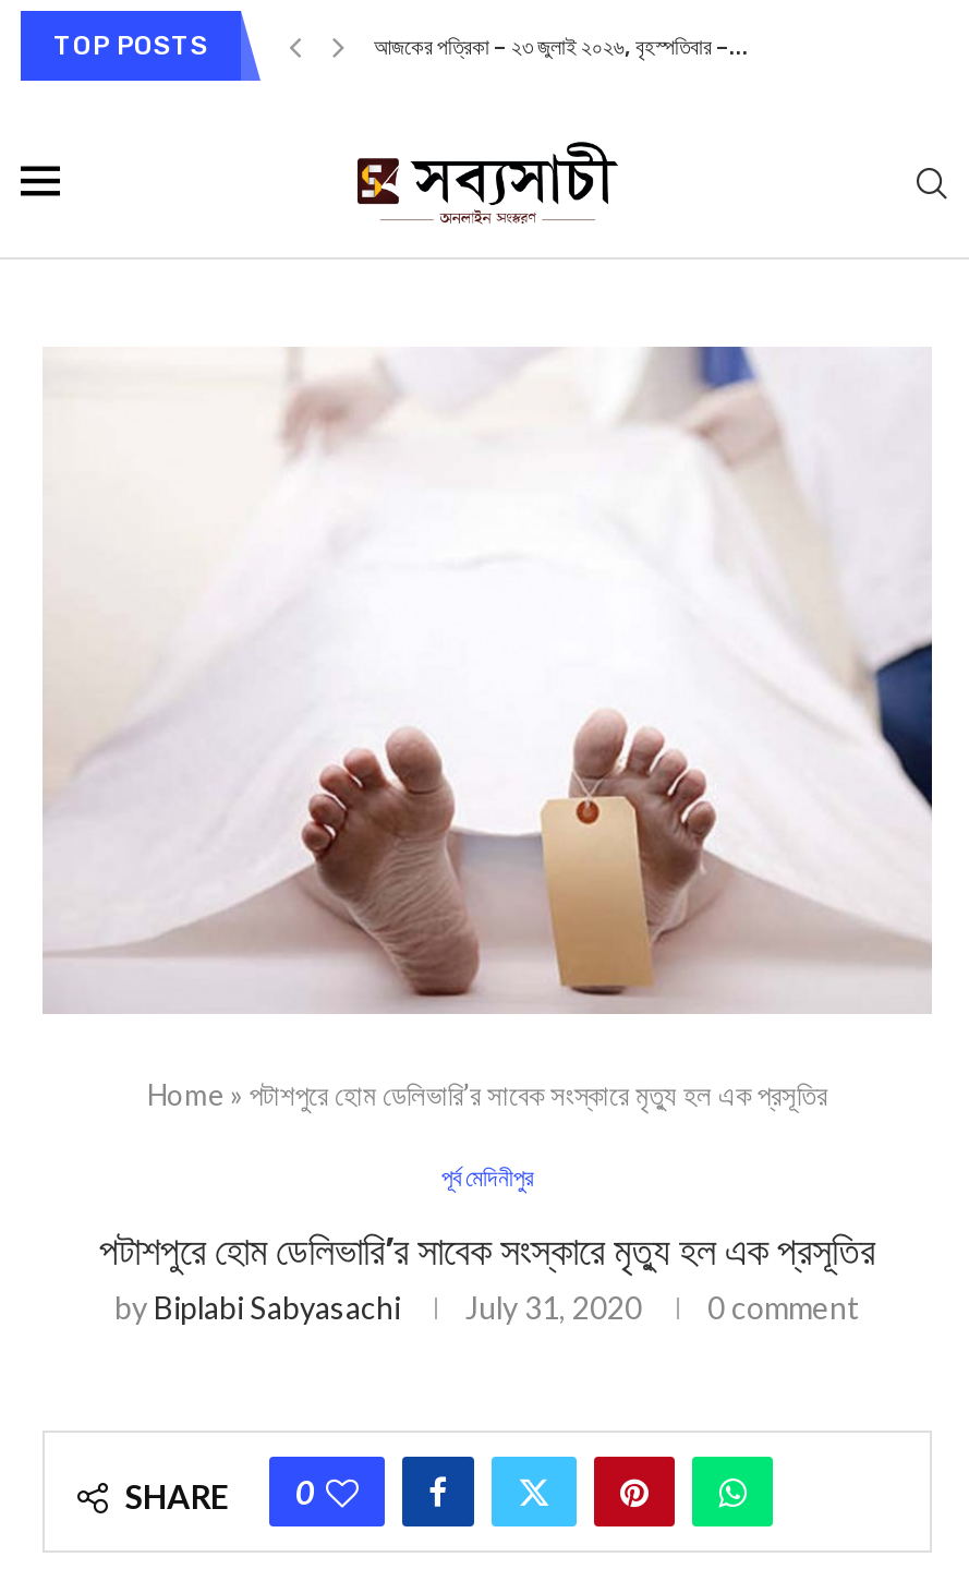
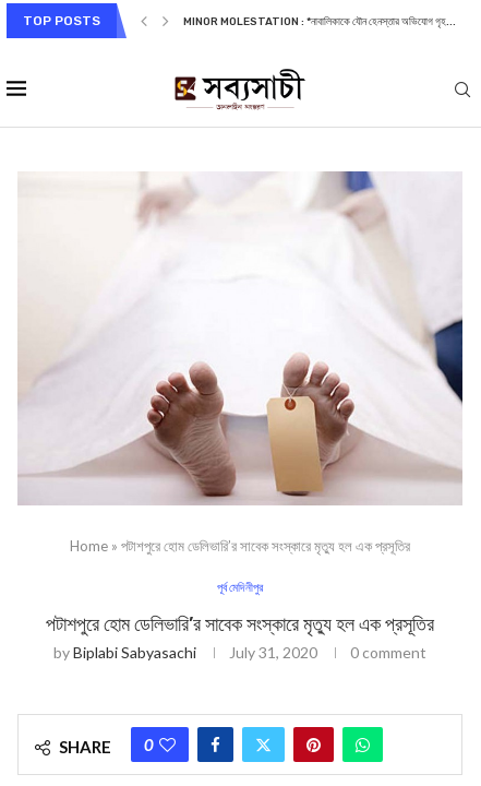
[374,35,749,61] আজকের পত্রিকা – ২৩ জুলাই ২০২৬, বৃহস্পতিবার –... -> [183,15,456,28] MINOR MOLESTATION : *নাবালিকাকে যৌন হেনস্তার অভিযোগ গৃহ...

